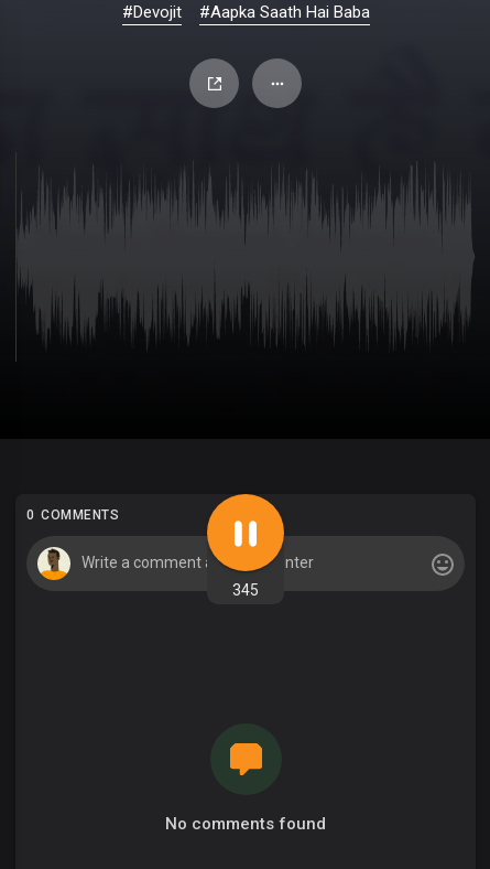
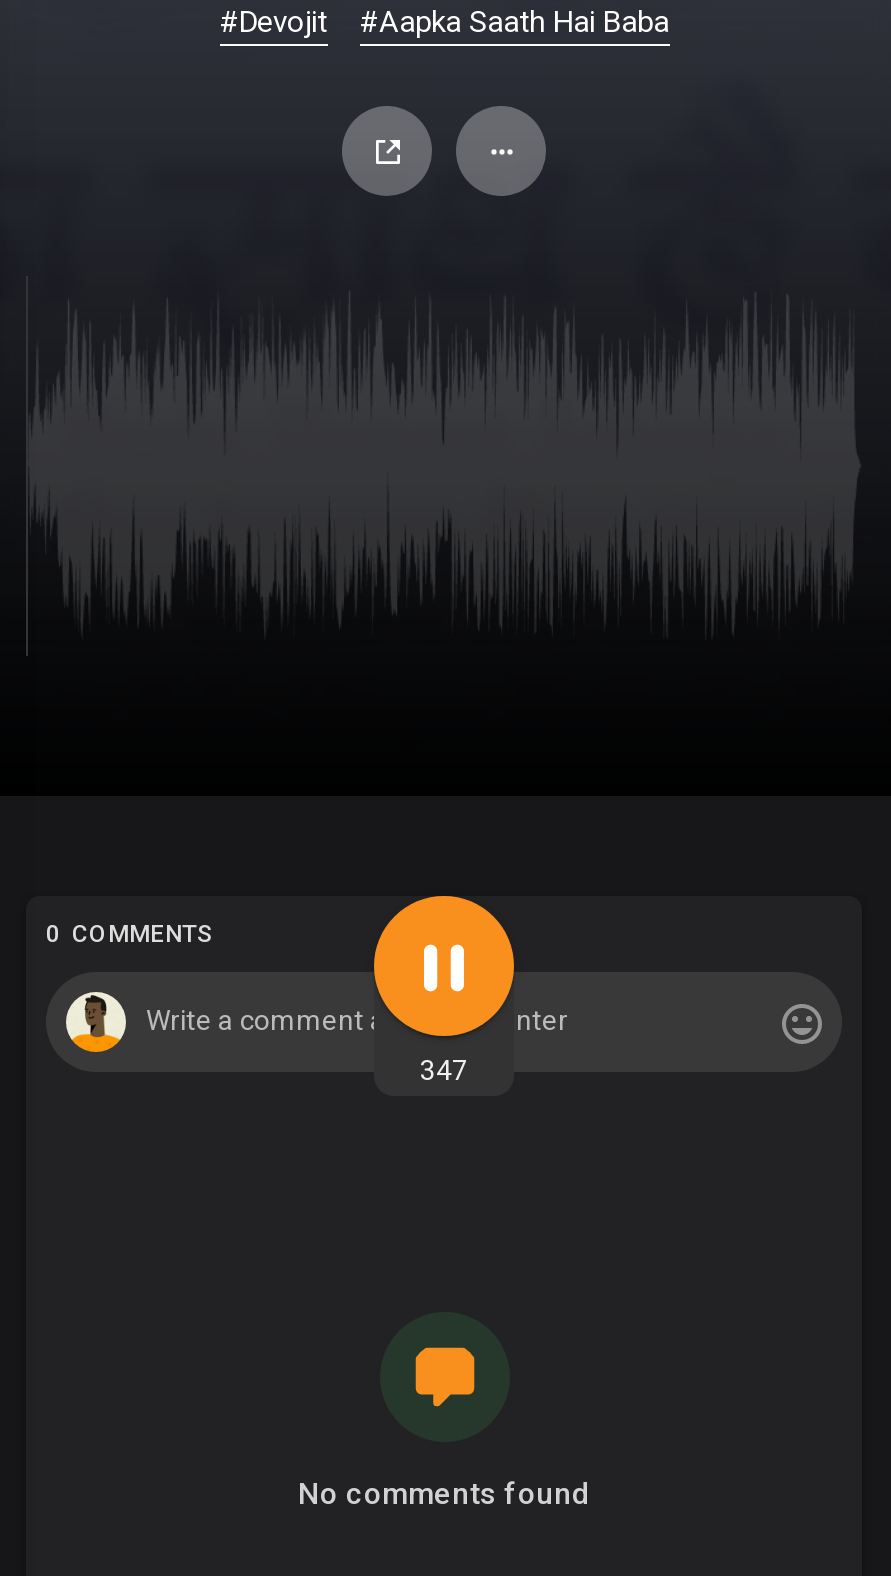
[232,581,259,599] 345 -> [420,1054,468,1086] 347

